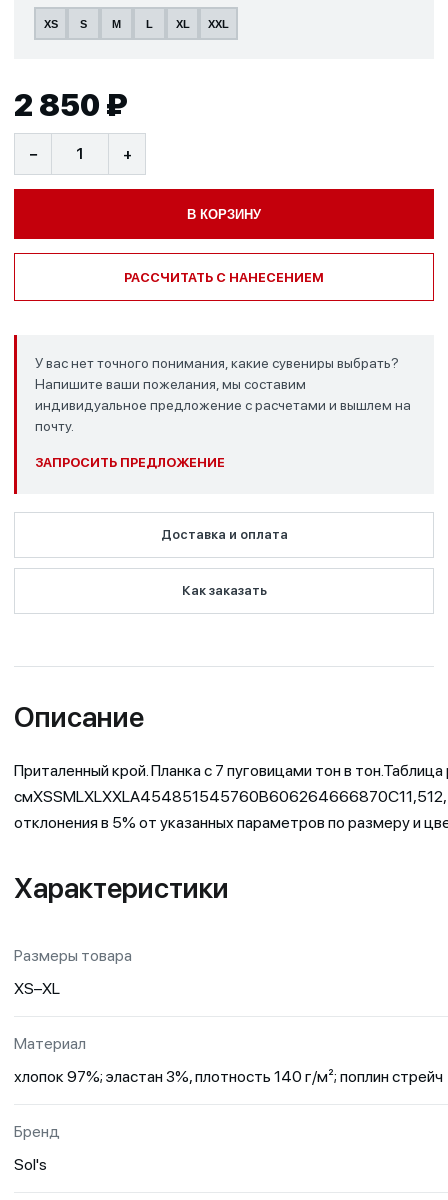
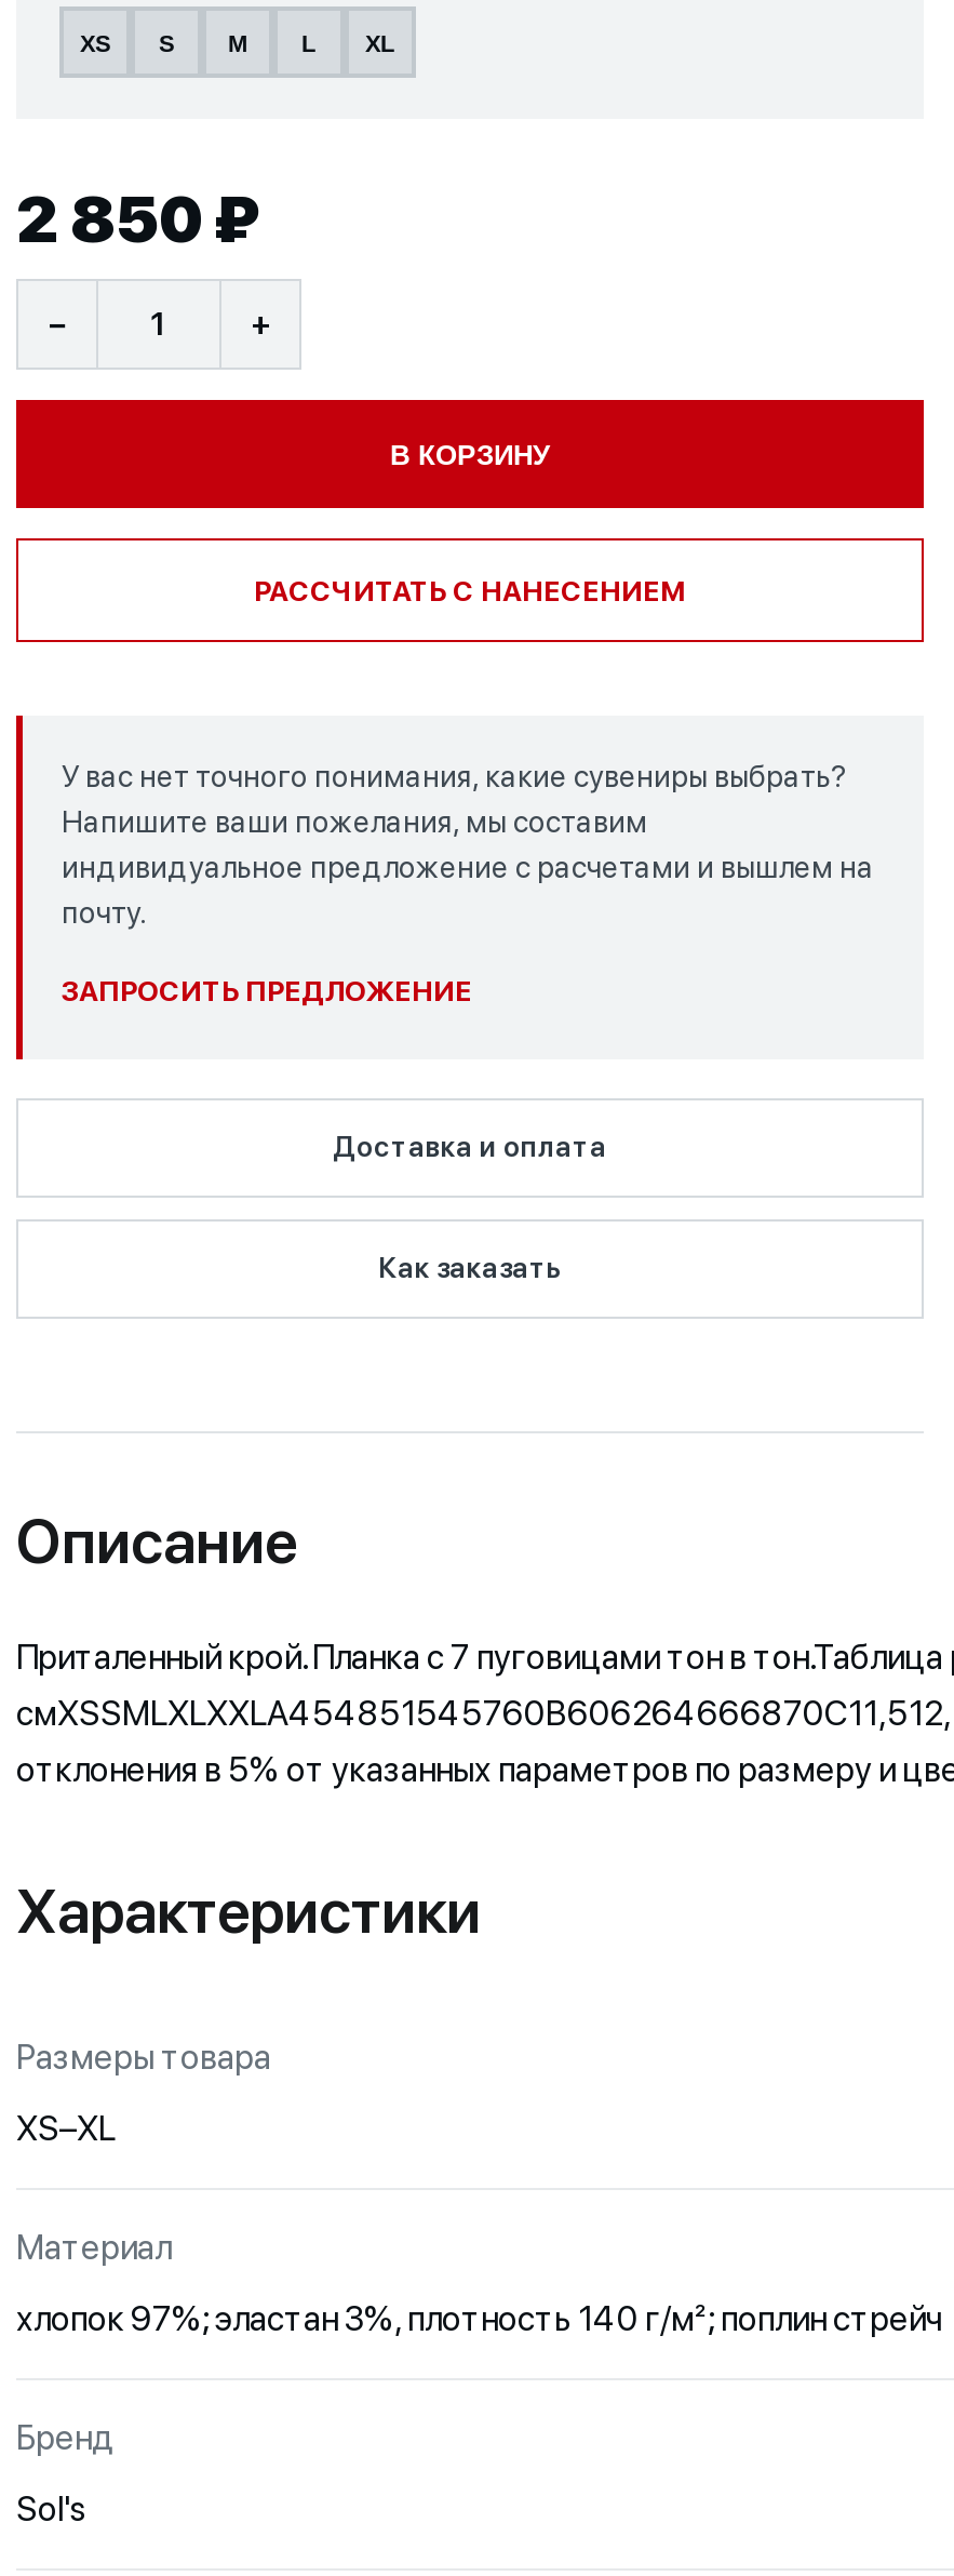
[208,17,229,29] XXL -> none

